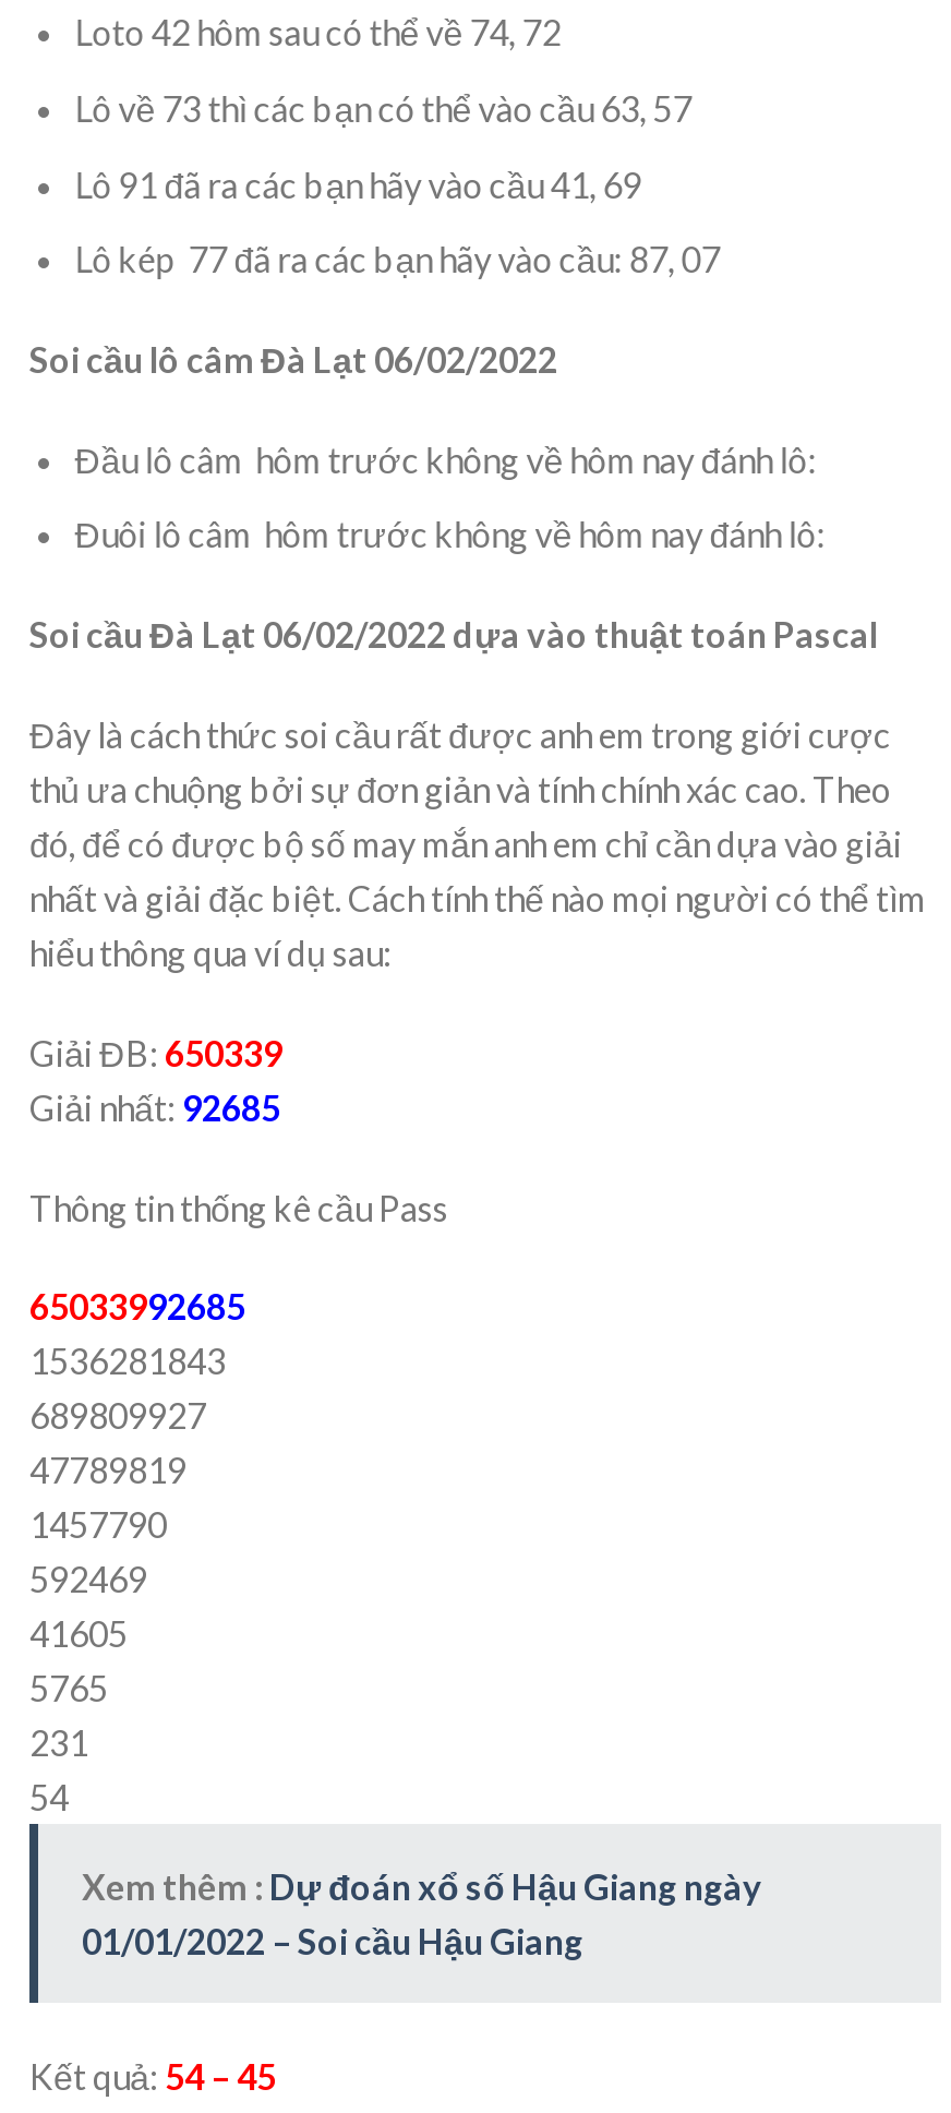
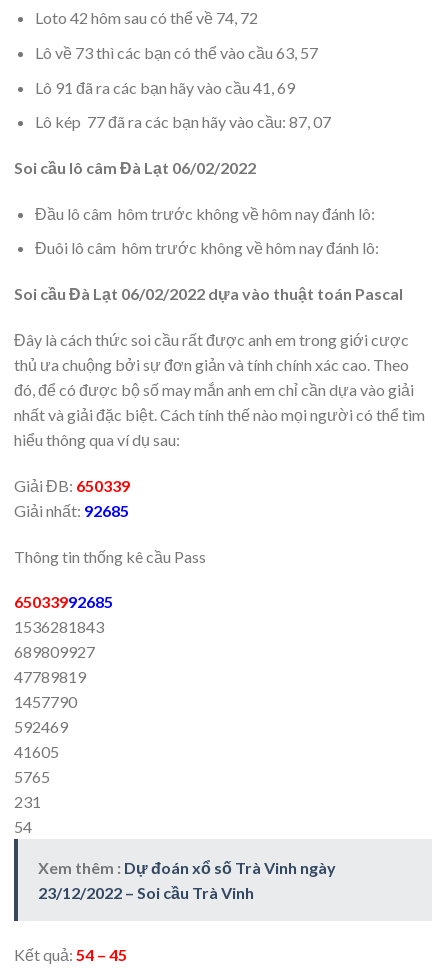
[82,1866,762,1908] Xem thêm : Dự đoán xổ số Hậu Giang ngày -> [38,858,336,877] Xem thêm : Dự đoán xổ số Trà Vinh ngày
[82,1921,583,1962] 01/01/2022 – Soi cầu Hậu Giang -> [38,883,254,902] 23/12/2022 – Soi cầu Trà Vinh

